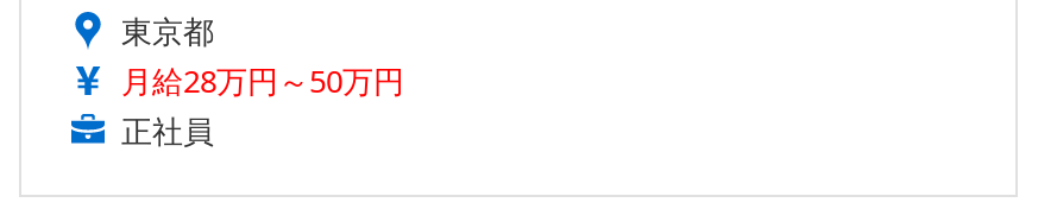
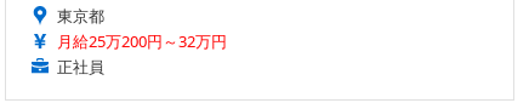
[121,60,404,103] 月給28万円～50万円 -> [57,31,227,52] 月給25万200円～32万円

